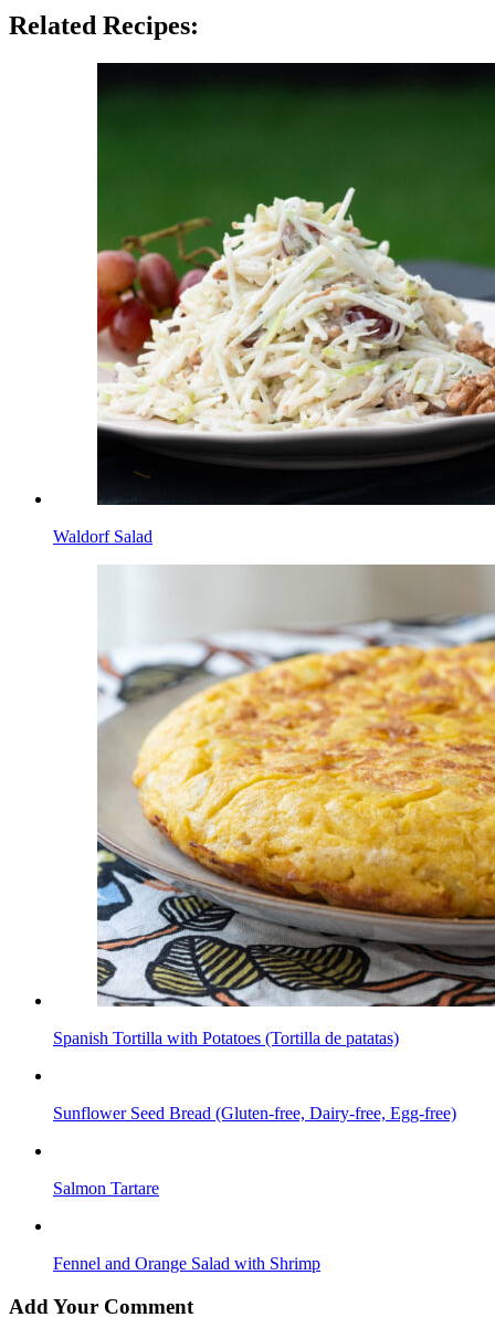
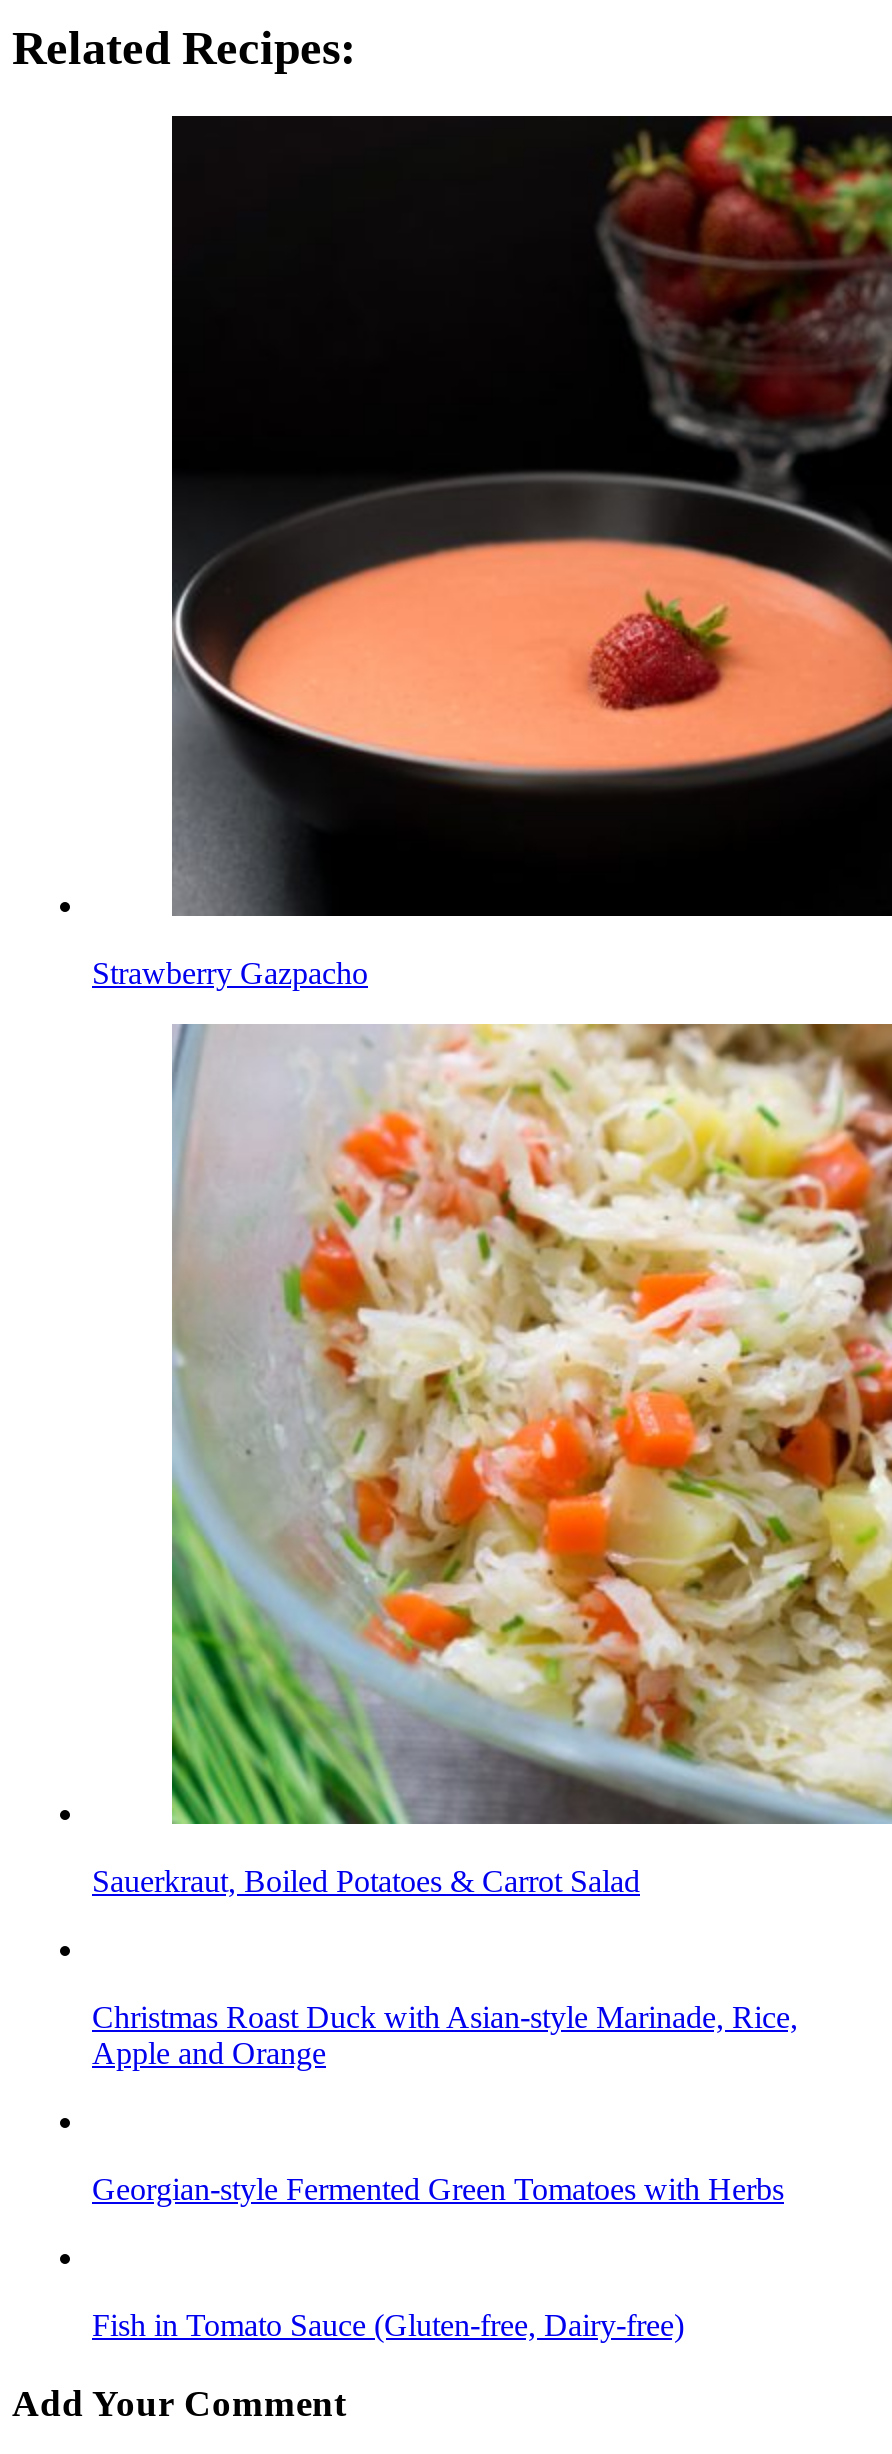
[53,62,492,546] [image] | Waldorf Salad -> [92,114,886,991] [image] | Strawberry Gazpacho
[53,565,492,1048] [image] | Spanish Tortilla with Potatoes (Tortilla de patatas) -> [92,1024,886,1899] [image] | Sauerkraut, Boiled Potatoes & Carrot Salad
[53,1104,456,1123] Sunflower Seed Bread (Gluten-free, Dairy-free, Egg-free) -> [92,2001,798,2071] Christmas Roast Duck with Asian-style Marinade, Rice, | Apple and Orange
[53,1179,159,1198] Salmon Tartare -> [92,2173,784,2207] Georgian-style Fermented Green Tomatoes with Herbs
[53,1254,320,1273] Fennel and Orange Salad with Shrimp -> [92,2309,684,2343] Fish in Tomato Sauce (Gluten-free, Dairy-free)

